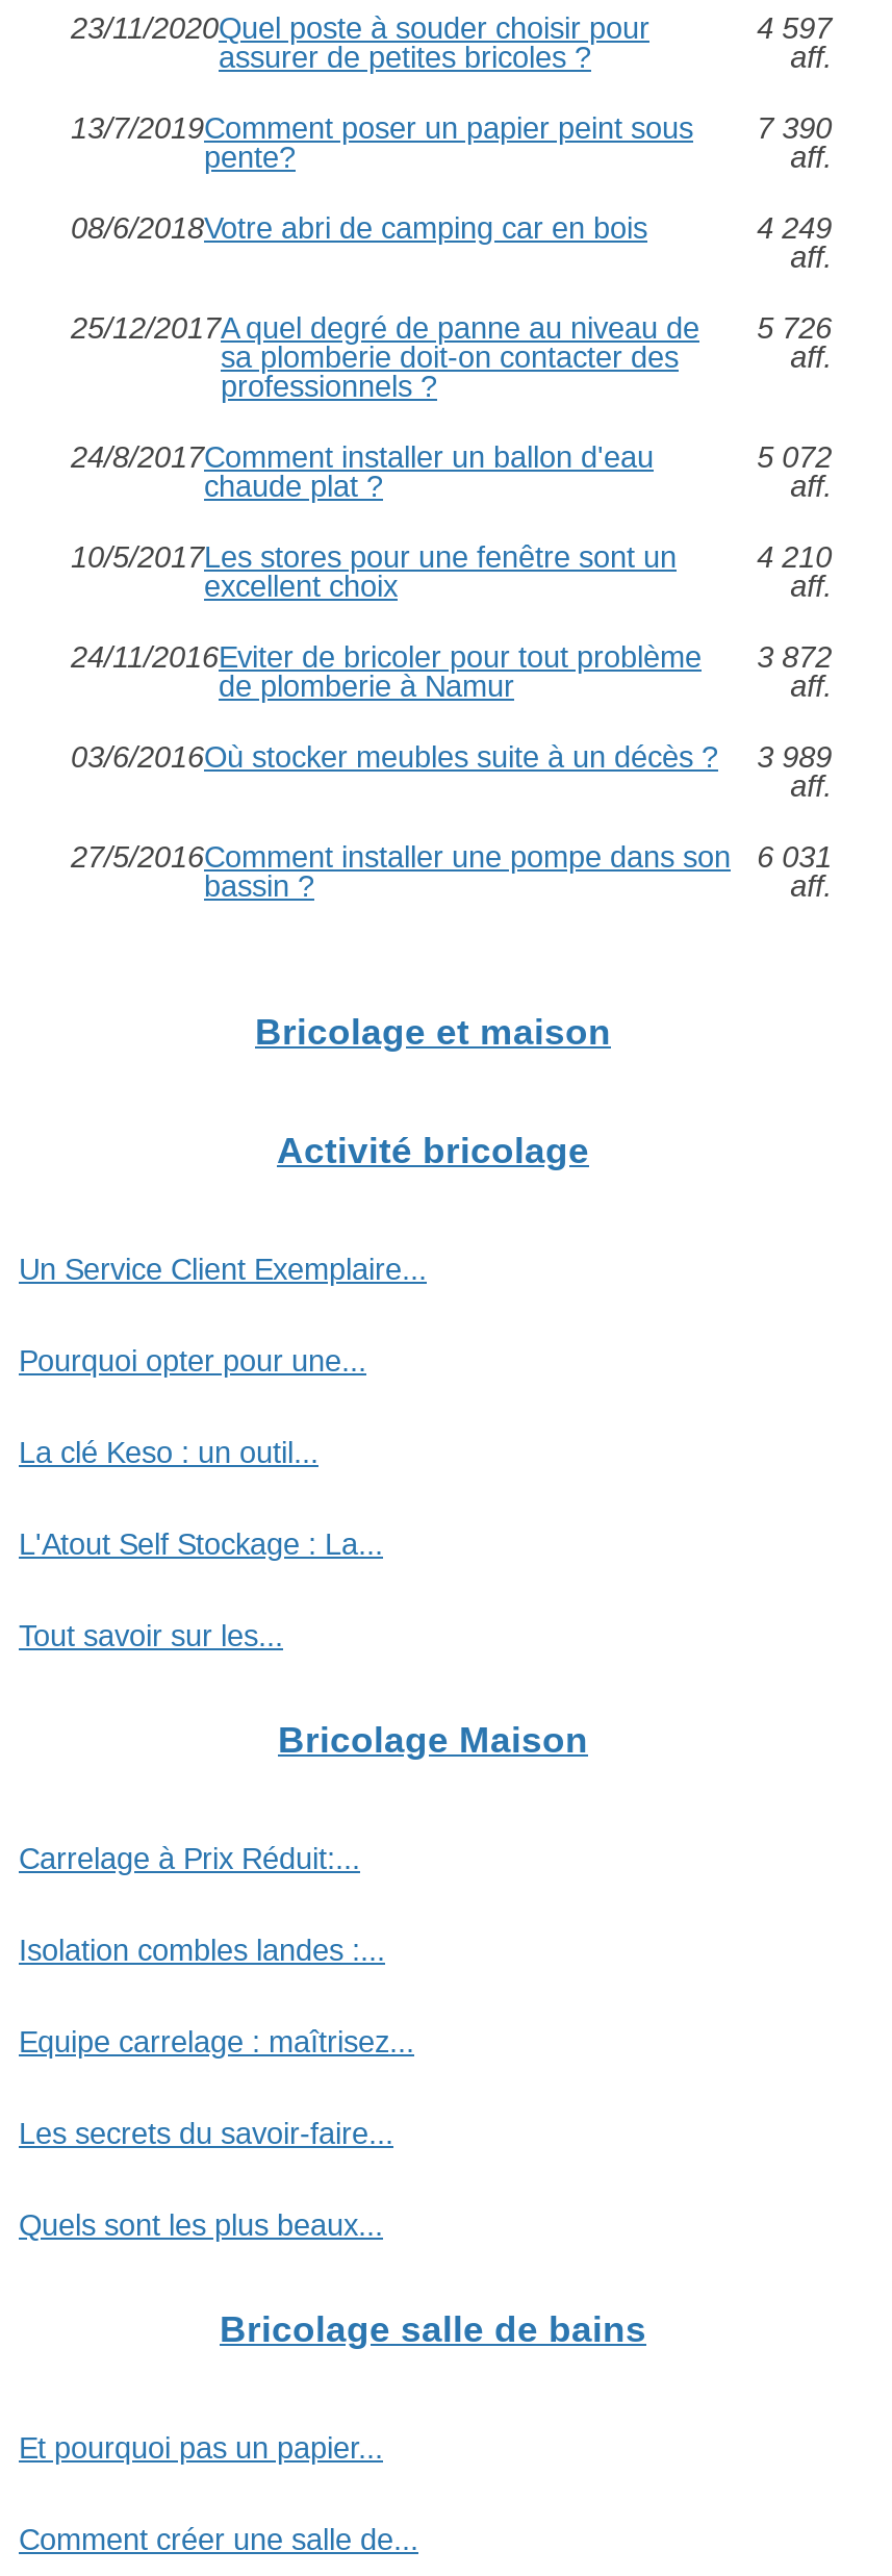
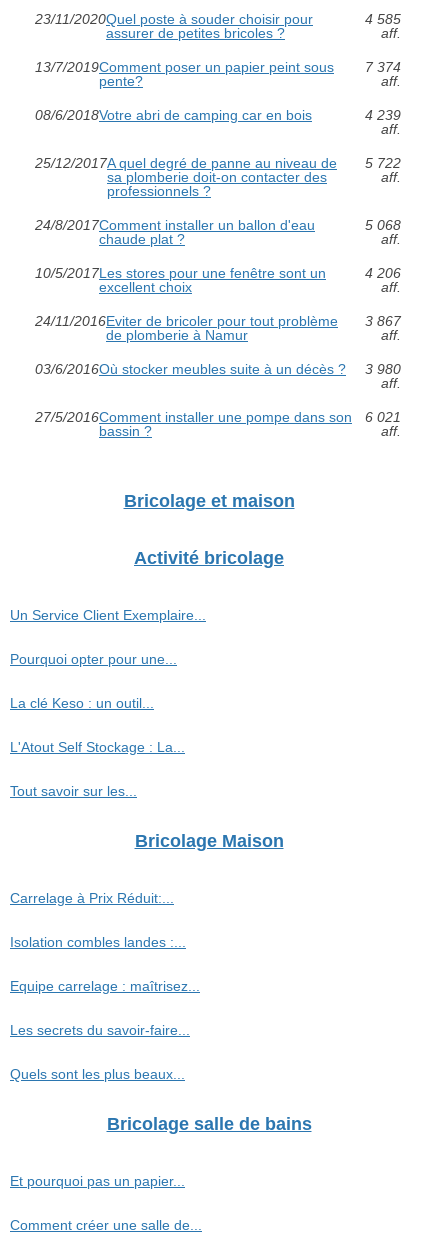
[757,11,832,44] 4 597 -> [365,11,401,27] 4 585
[71,111,832,144] 13/7/2019Comment poser un papier peint sous 7 390 -> [35,59,401,75] 13/7/2019Comment poser un papier peint sous 7 374
[757,211,832,244] 4 249 -> [365,107,401,123] 4 239
[71,311,832,344] 25/12/2017A quel degré de panne au niveau de 5 726 -> [35,155,401,171] 25/12/2017A quel degré de panne au niveau de 5 722
[757,440,832,473] 5 072 -> [365,217,401,233] 5 068
[757,540,832,573] 4 210 -> [365,265,401,281] 4 206
[71,640,832,673] 24/11/2016Eviter de bricoler pour tout problème 3 872 -> [35,313,401,329] 24/11/2016Eviter de bricoler pour tout problème 3 867
[71,740,832,773] 03/6/2016Où stocker meubles suite à un décès ? 3 989 -> [35,361,401,377] 03/6/2016Où stocker meubles suite à un décès ? 3 980
[71,840,832,873] 27/5/2016Comment installer une pompe dans son 6 031 -> [35,409,401,425] 27/5/2016Comment installer une pompe dans son 6 021

